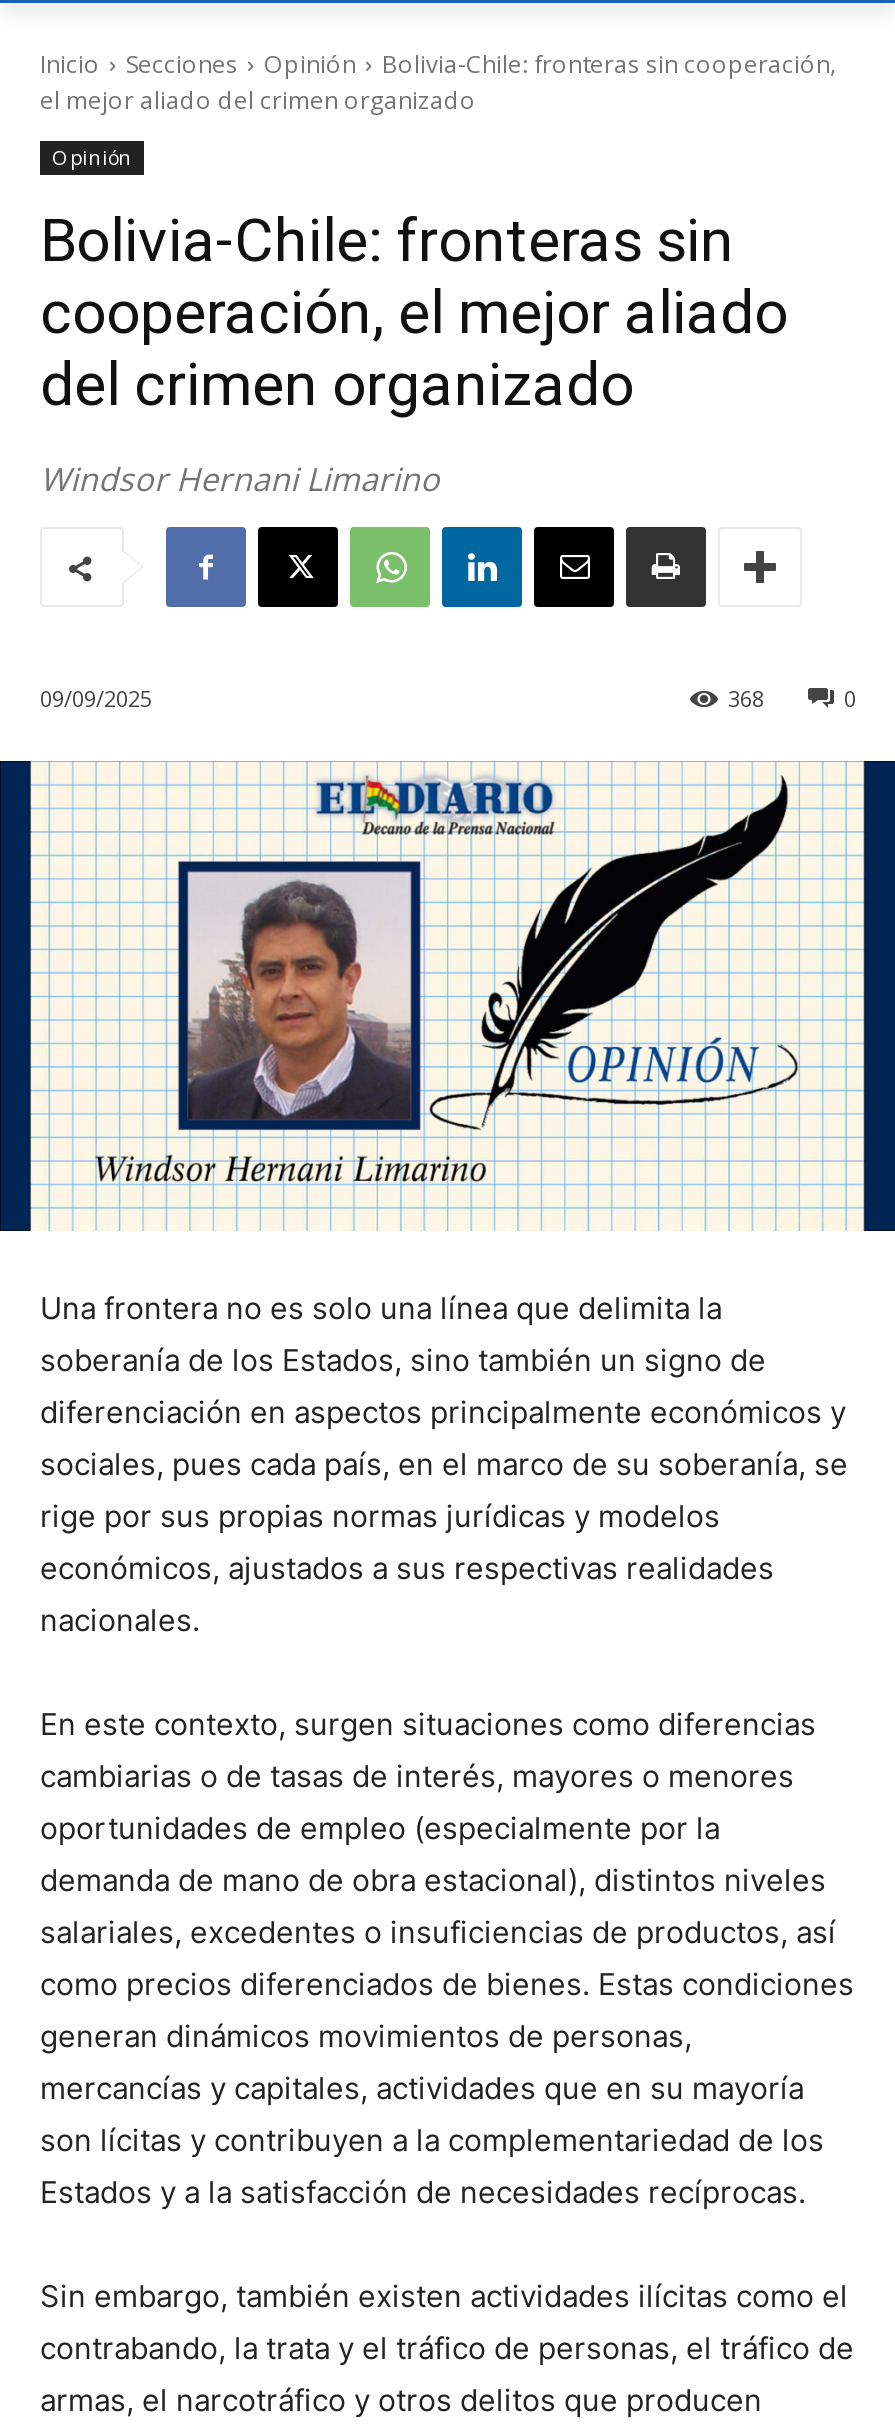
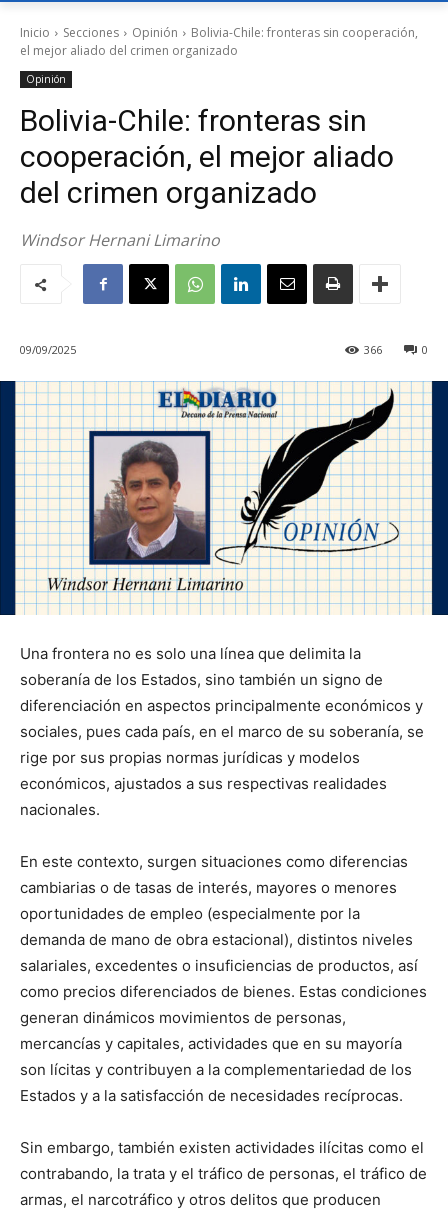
[728,683,764,713] 368 -> [364,342,382,357] 366

